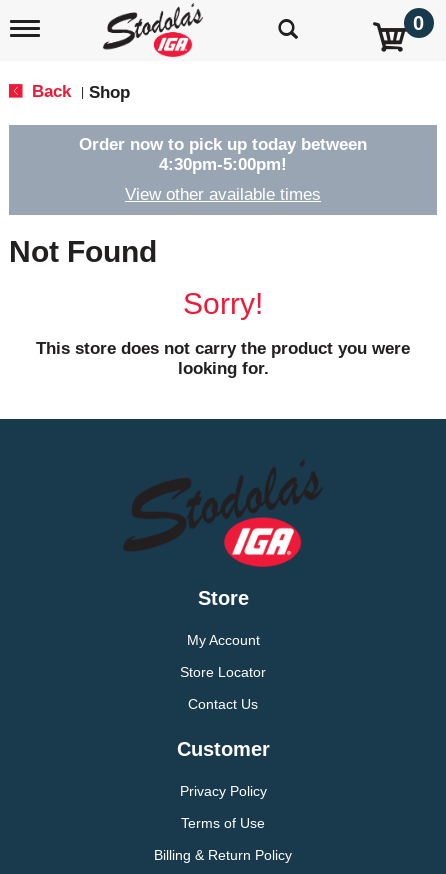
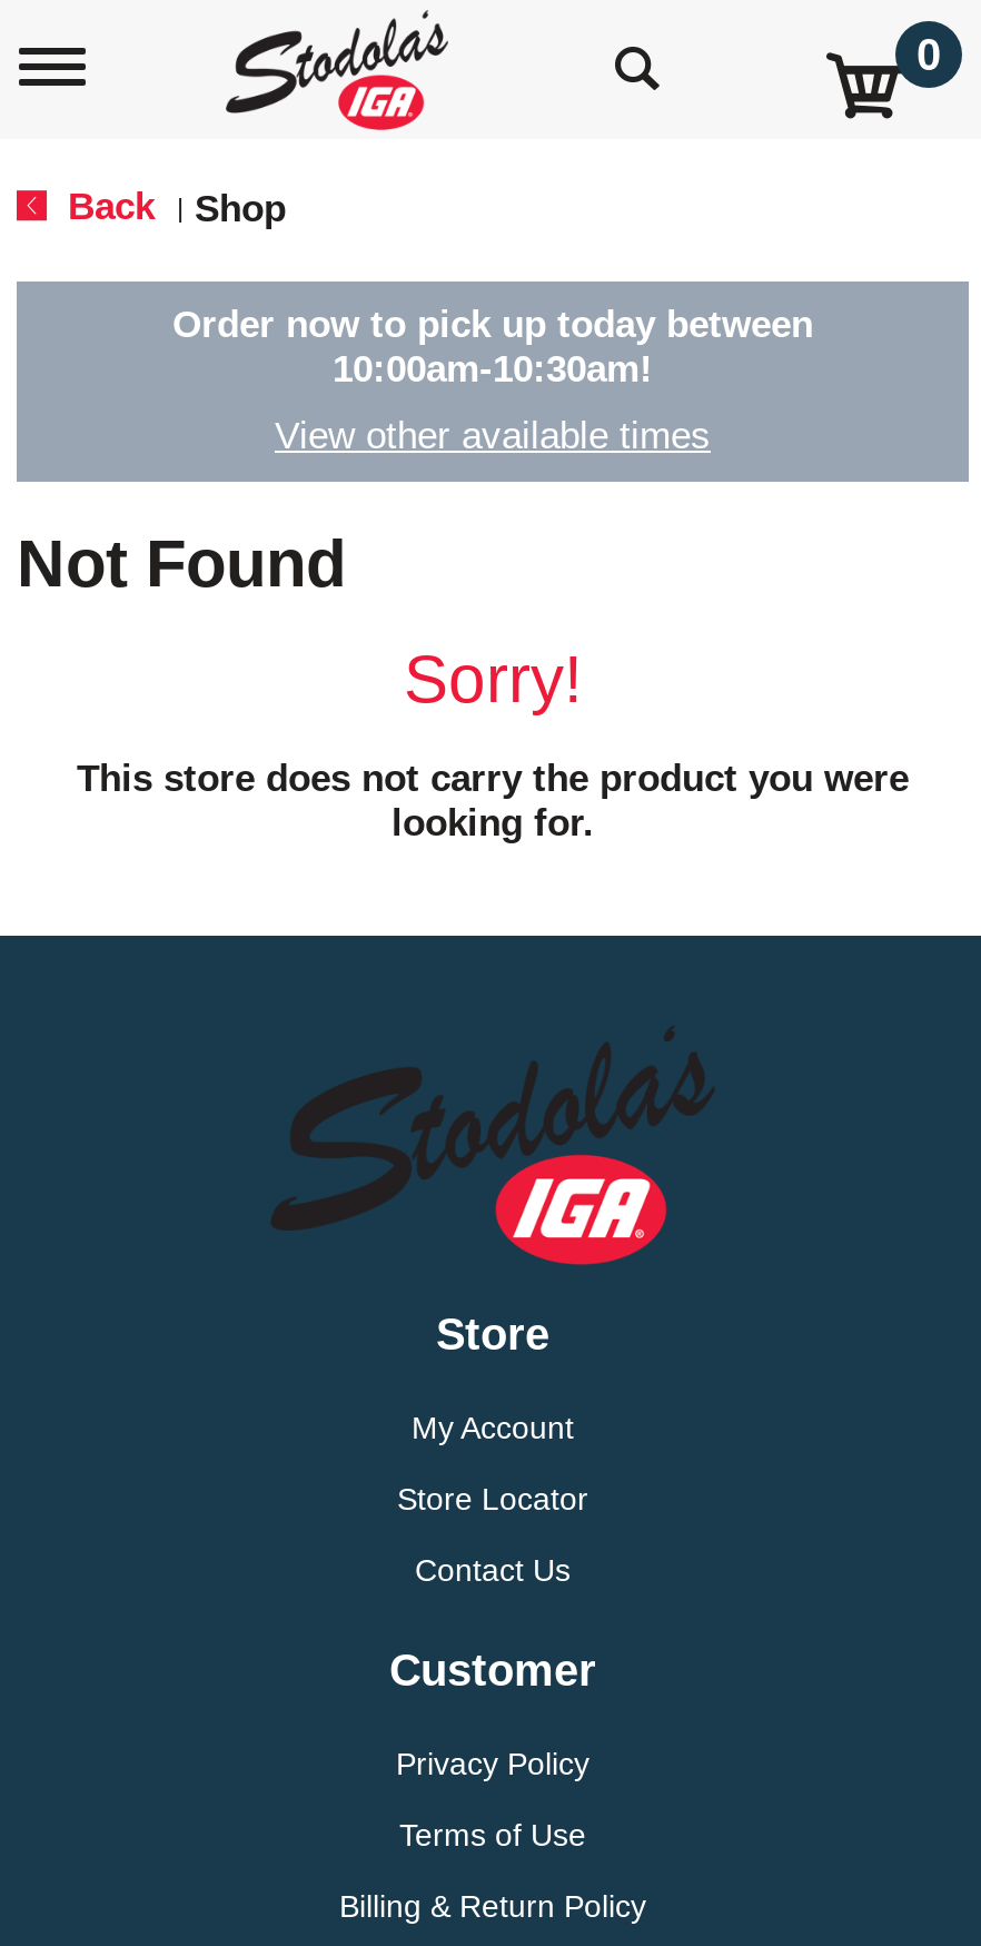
[159,155,287,174] 4:30pm-5:00pm! -> [333,348,653,391] 10:00am-10:30am!

